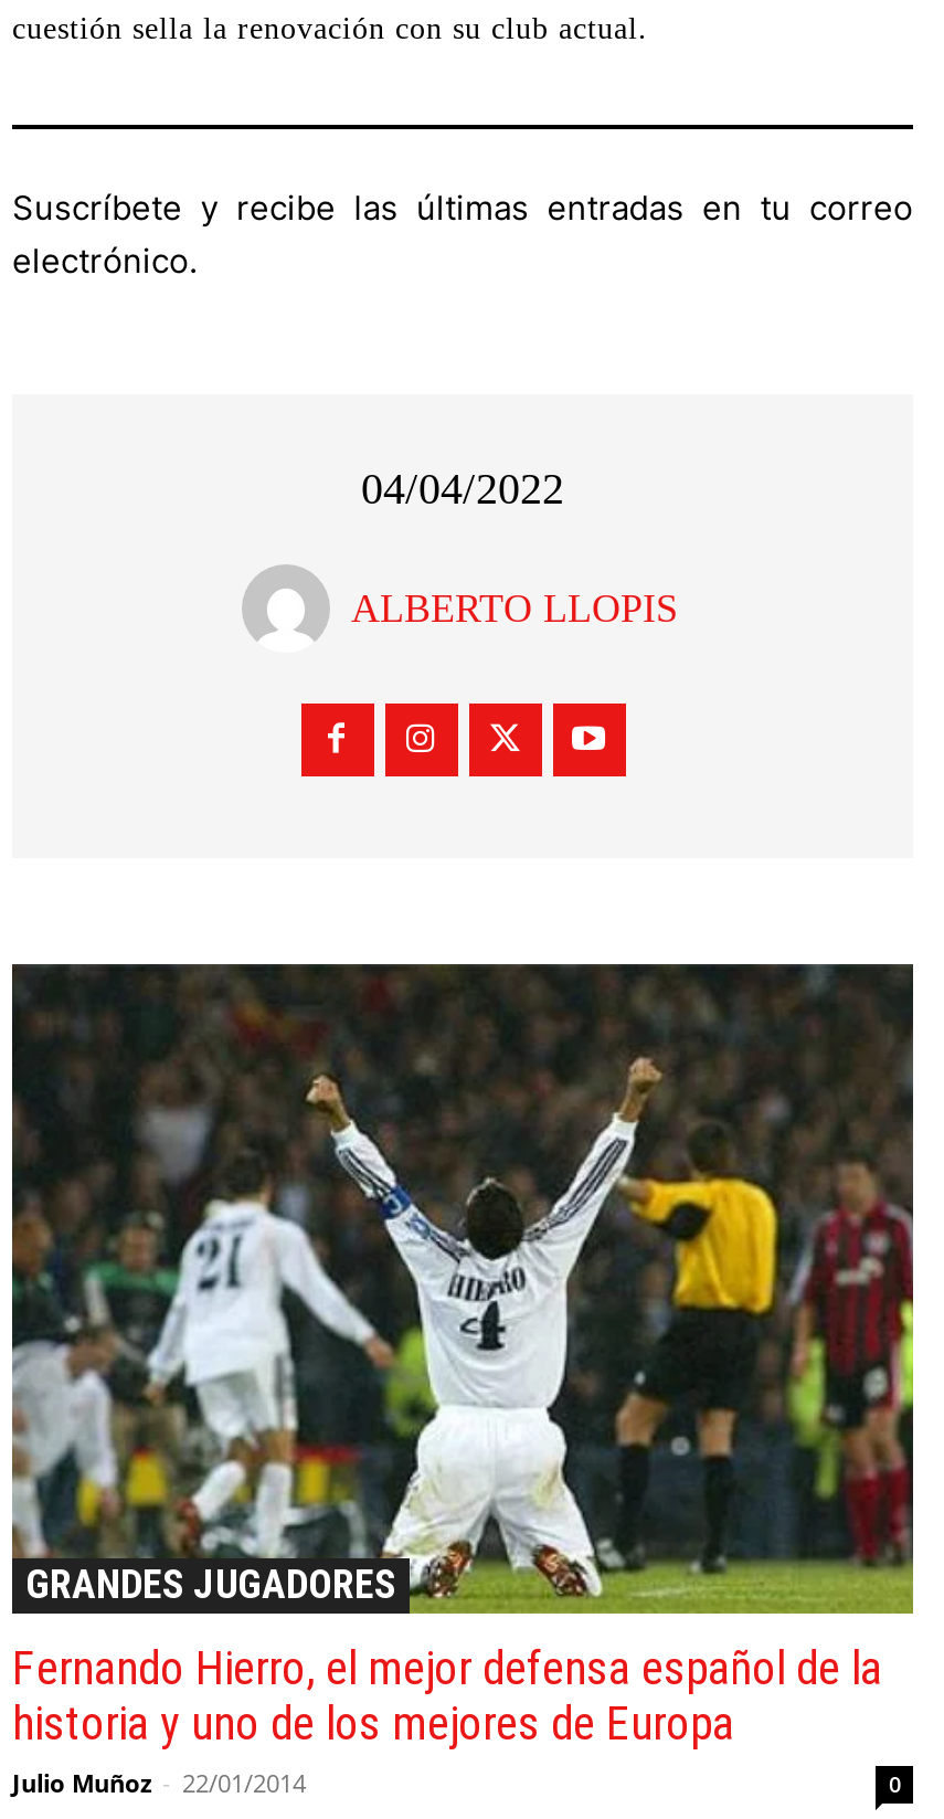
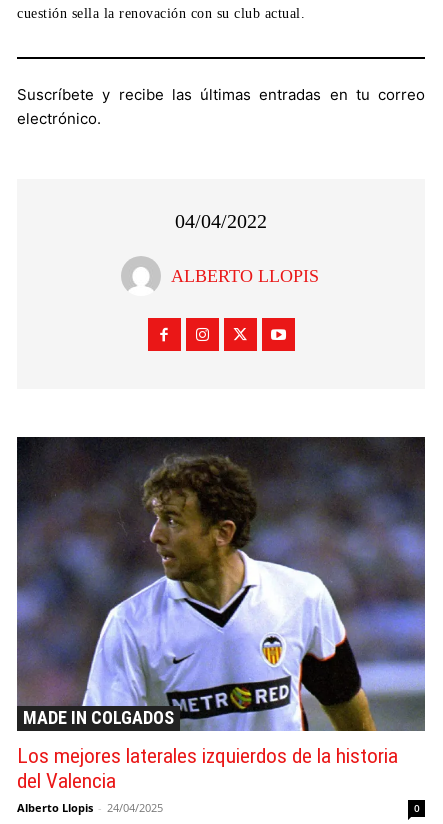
[10,964,915,1616] [image] | GRANDES JUGADORES -> [16,437,426,732] [image] | MADE IN COLGADOS
[12,1642,882,1798] Fernando Hierro, el mejor defensa español de la | historia y uno de los mejores de Europa | Julio Muñoz - 22/01/2014 -> [17,744,398,815] Los mejores laterales izquierdos de la historia | del Valencia | Alberto Llopis - 24/04/2025

